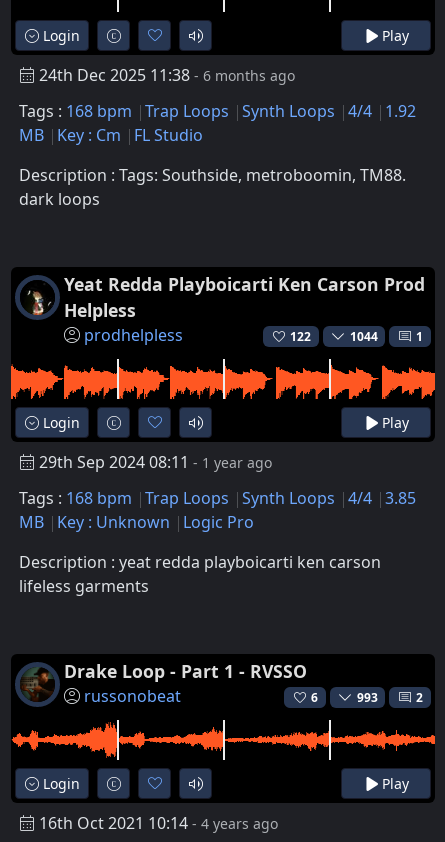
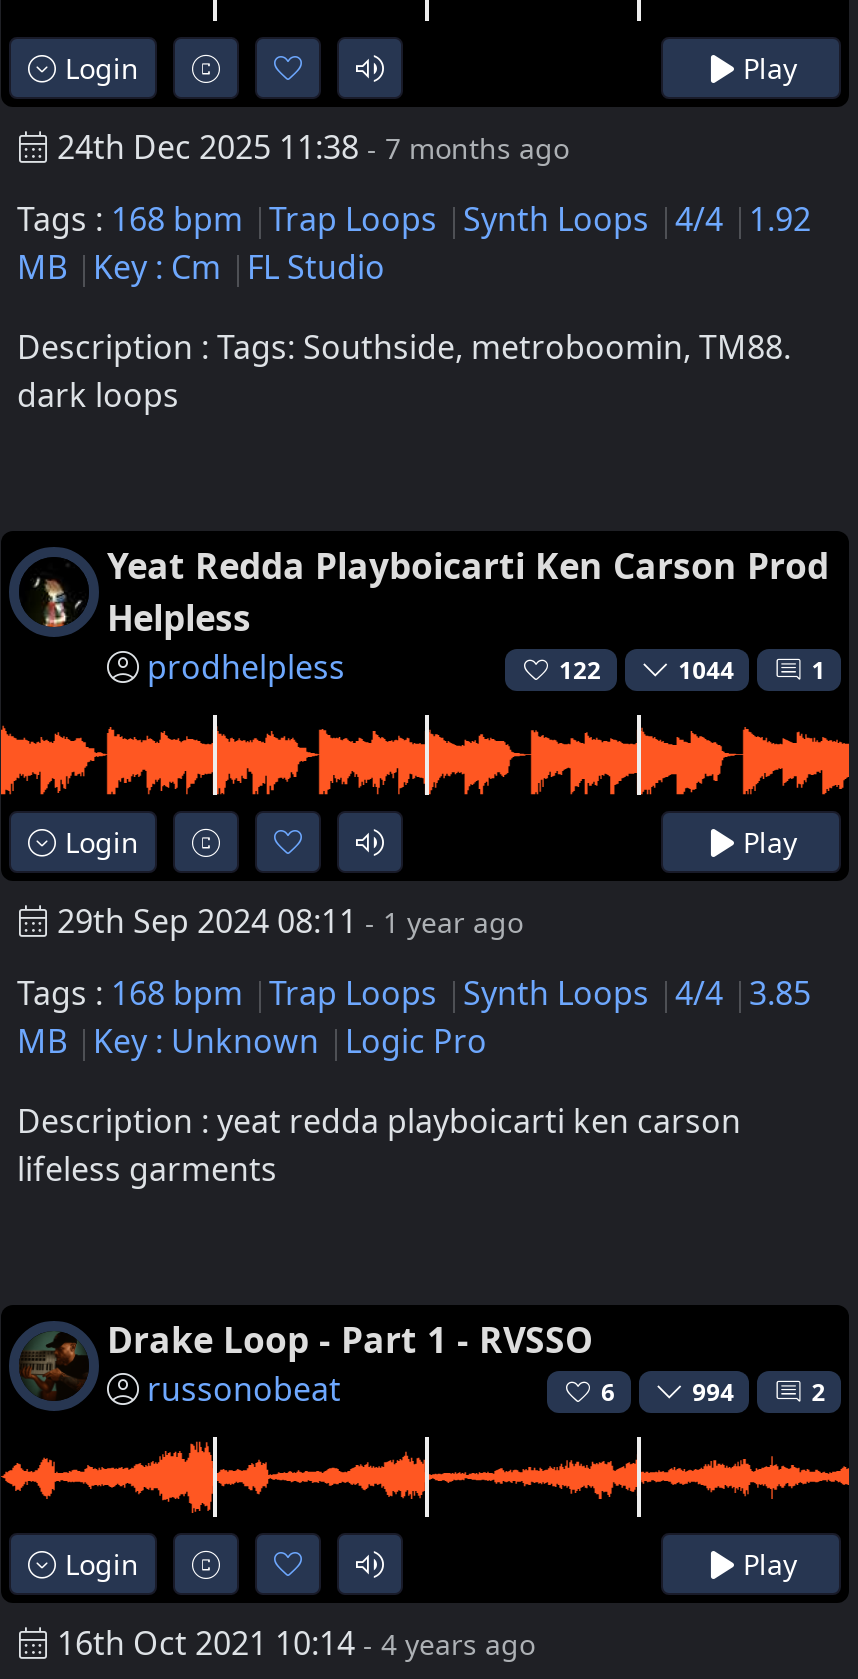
[39,64,295,86] 24th Dec 2025 11:38 - 6 months ago -> [57,125,569,169] 24th Dec 2025 11:38 - 7 months ago
[357,689,378,706] 993 -> [692,1375,734,1409] 994

